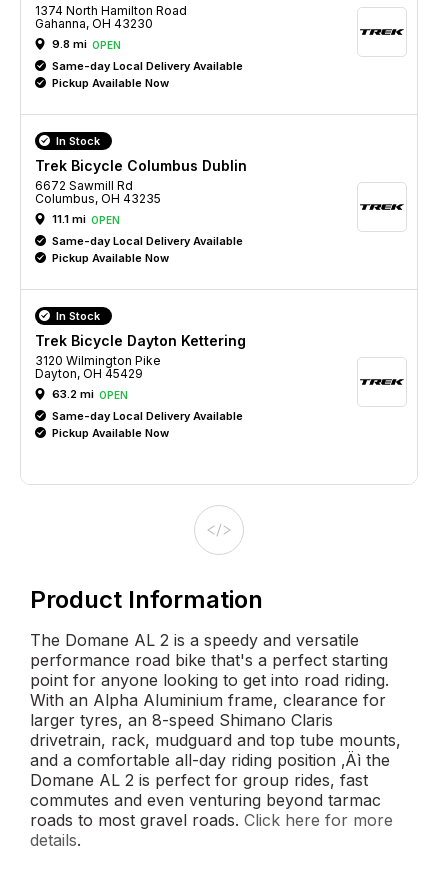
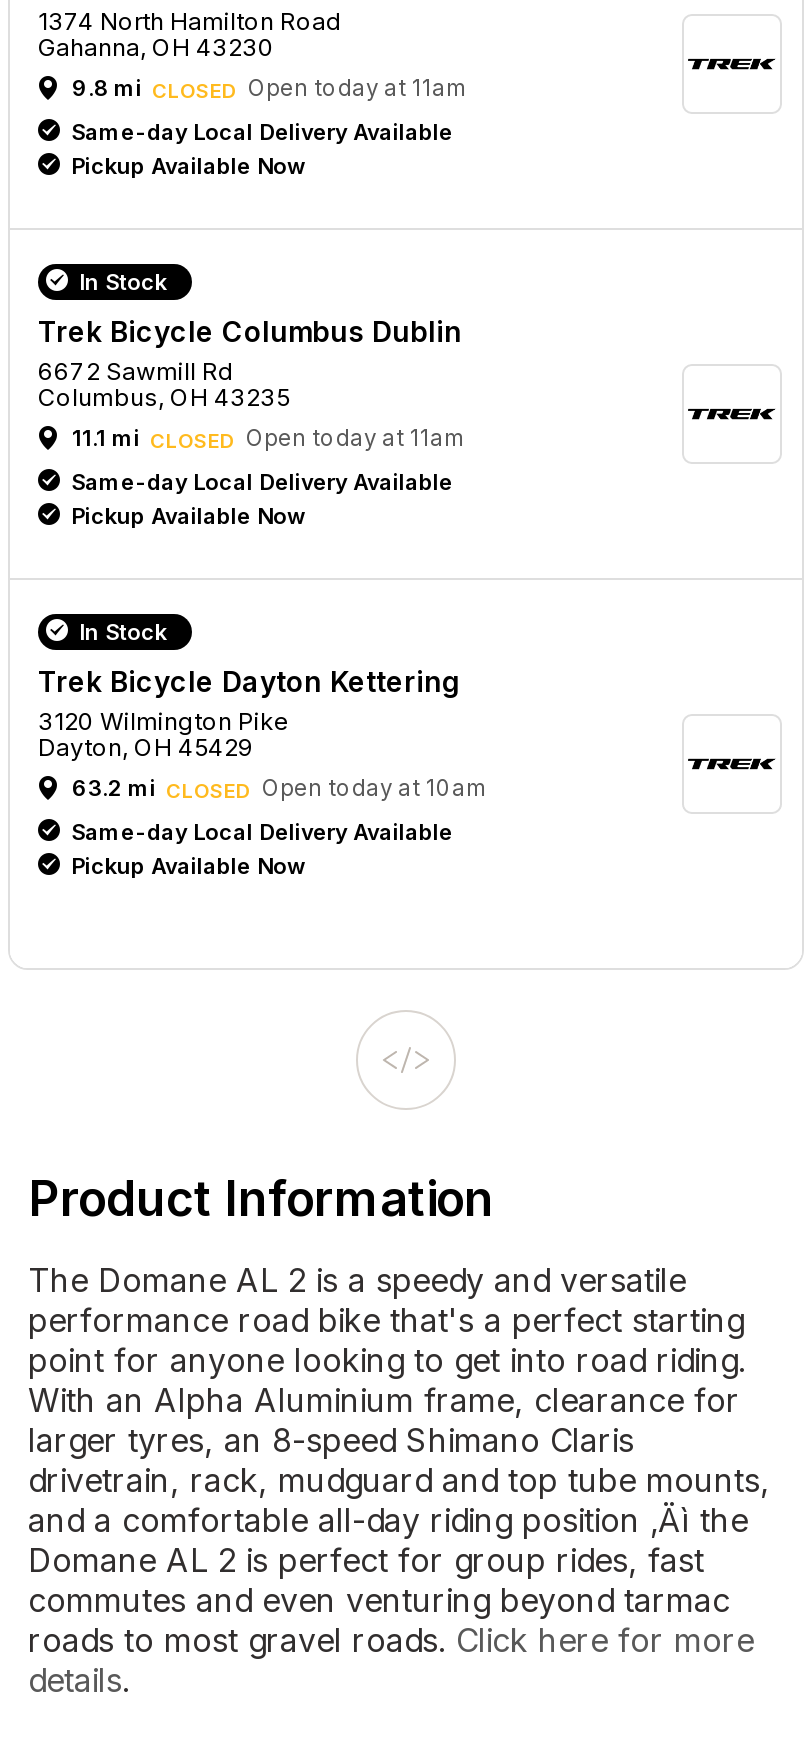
[52,36,121,50] 9.8 mi OPEN -> [72,73,468,102] 9.8 mi CLOSED Open today at 11am
[52,211,120,225] 11.1 mi OPEN -> [72,423,466,452] 11.1 mi CLOSED Open today at 11am
[52,386,128,400] 63.2 mi OPEN -> [72,773,488,802] 63.2 mi CLOSED Open today at 10am

